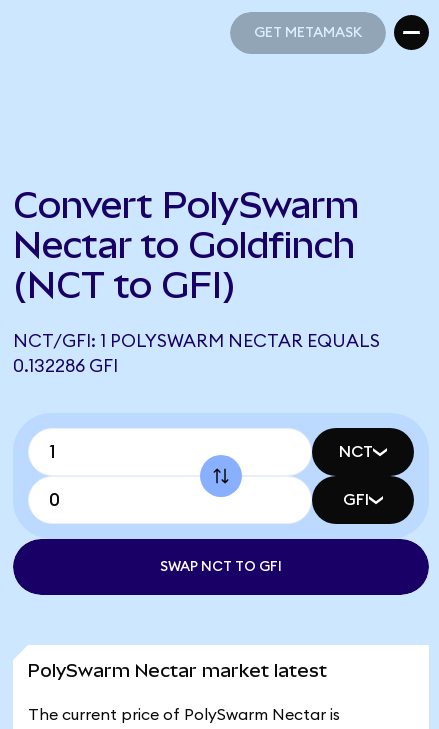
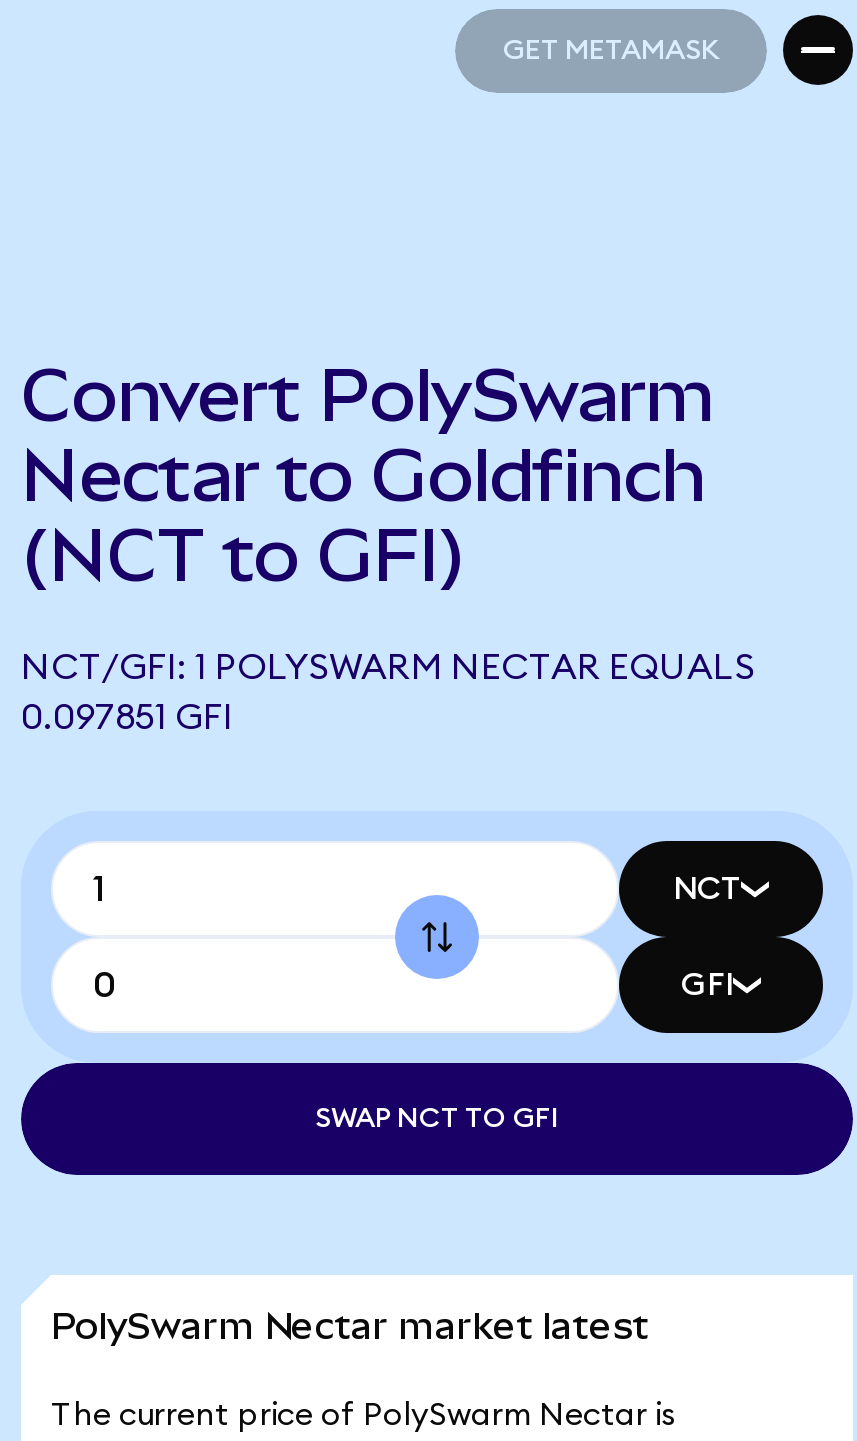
[13,357,118,375] 0.132286 GFI -> [21,699,233,735] 0.097851 GFI

